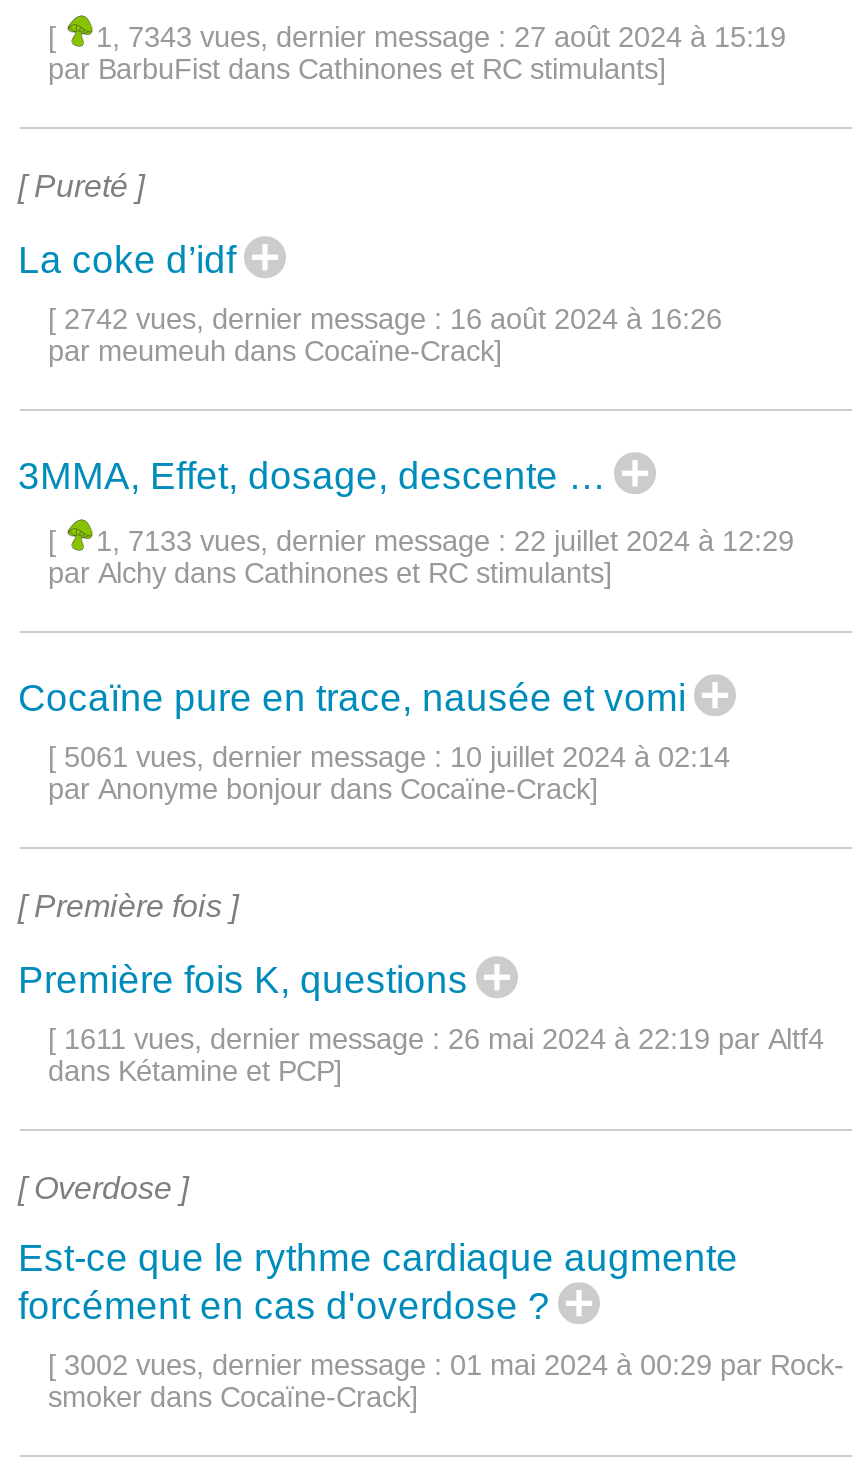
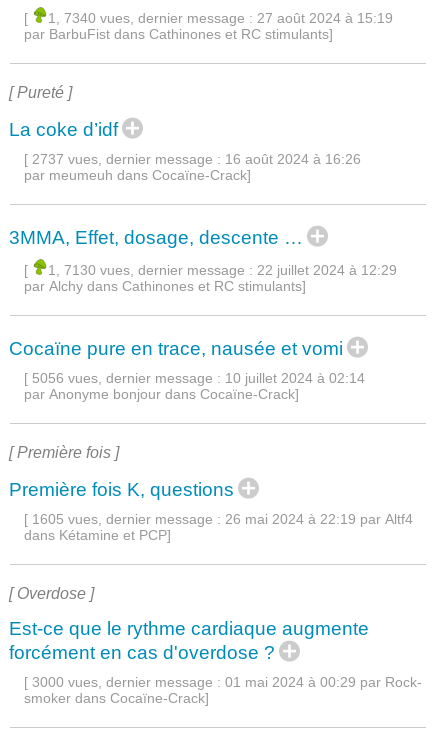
[96,22,786,54] 1, 7343 vues, dernier message : 27 août 2024 à 15:19 -> [48,10,393,26] 1, 7340 vues, dernier message : 27 août 2024 à 15:19
[48,304,722,336] [ 2742 vues, dernier message : 16 août 2024 à 16:26 -> [24,151,361,167] [ 2737 vues, dernier message : 16 août 2024 à 16:26
[96,526,794,558] 1, 7133 vues, dernier message : 22 juillet 2024 à 12:29 -> [48,262,397,278] 1, 7130 vues, dernier message : 22 juillet 2024 à 12:29
[48,742,730,774] [ 5061 vues, dernier message : 10 juillet 2024 à 02:14 -> [24,370,365,386] [ 5056 vues, dernier message : 10 juillet 2024 à 02:14
[48,1024,824,1056] [ 1611 vues, dernier message : 26 mai 2024 à 22:19 par Altf4 -> [24,511,413,527] [ 1605 vues, dernier message : 26 mai 2024 à 22:19 par Altf4
[48,1350,844,1382] [ 3002 vues, dernier message : 01 mai 2024 à 00:29 par Rock- -> [24,674,422,690] [ 3000 vues, dernier message : 01 mai 2024 à 00:29 par Rock-

